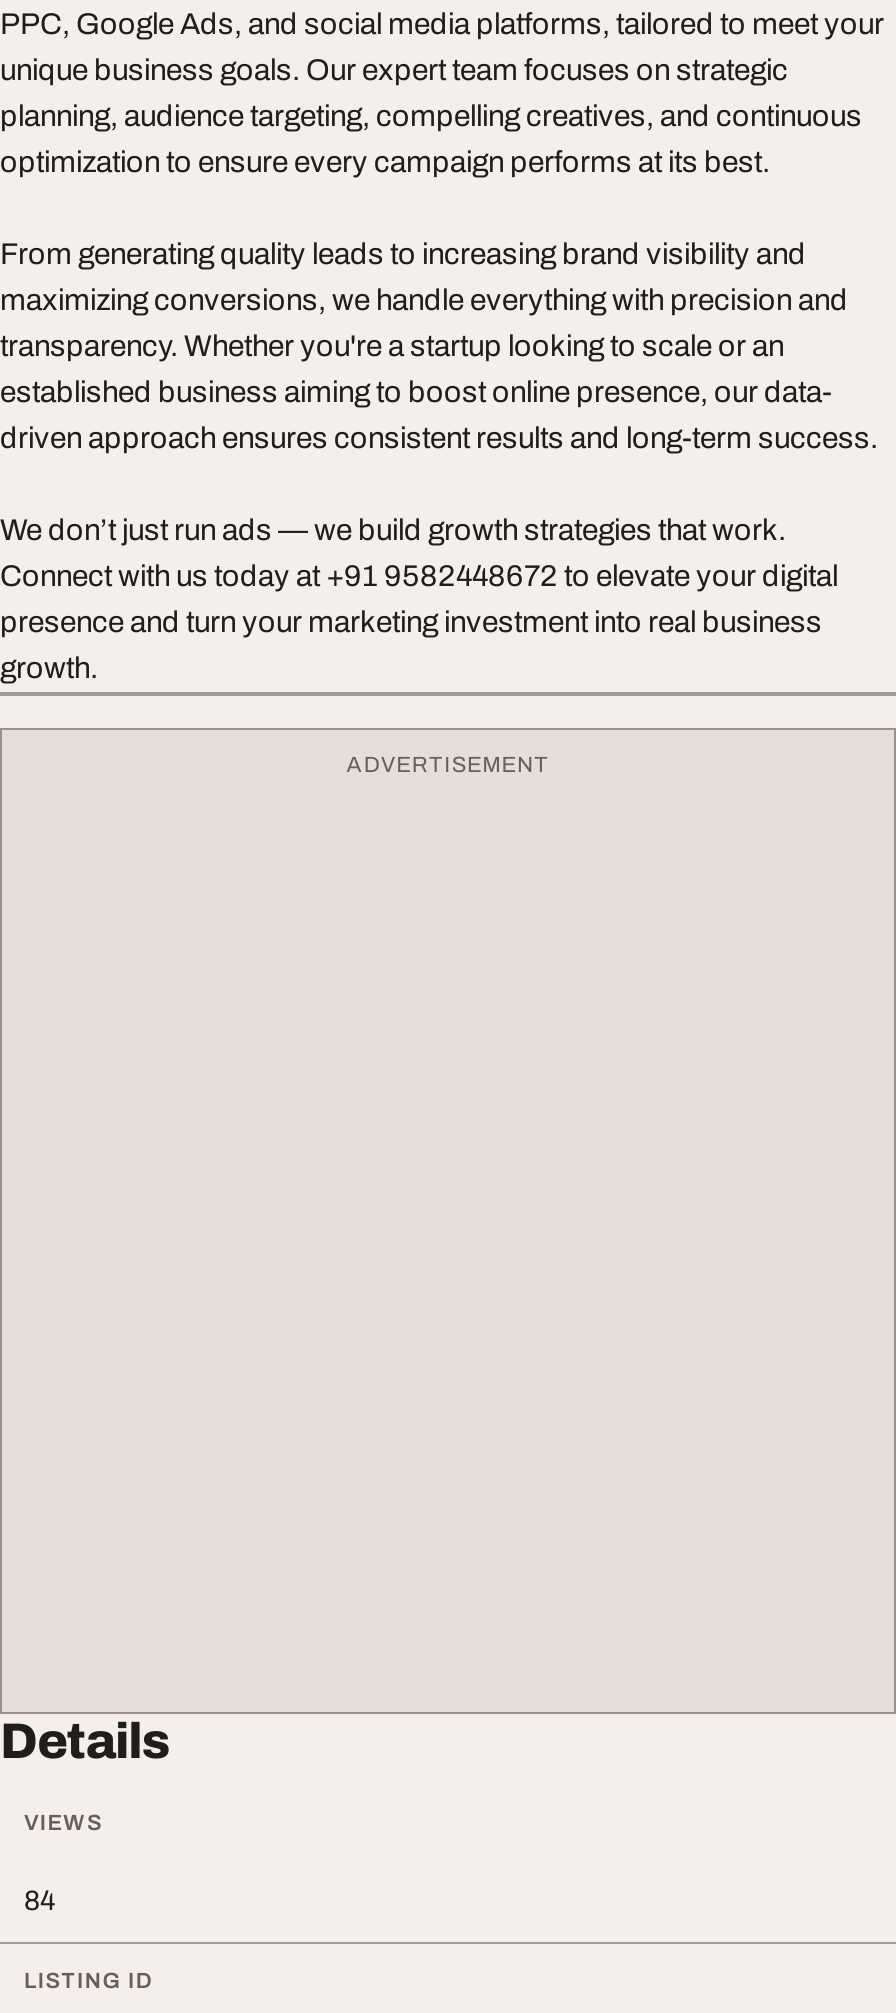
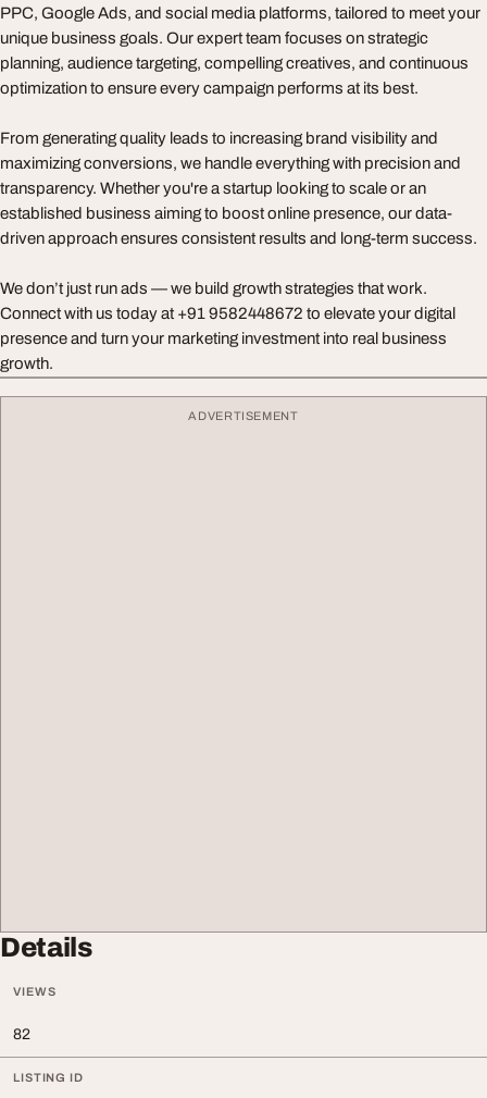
[24,1887,56,1917] 84 -> [13,1027,30,1043] 82

